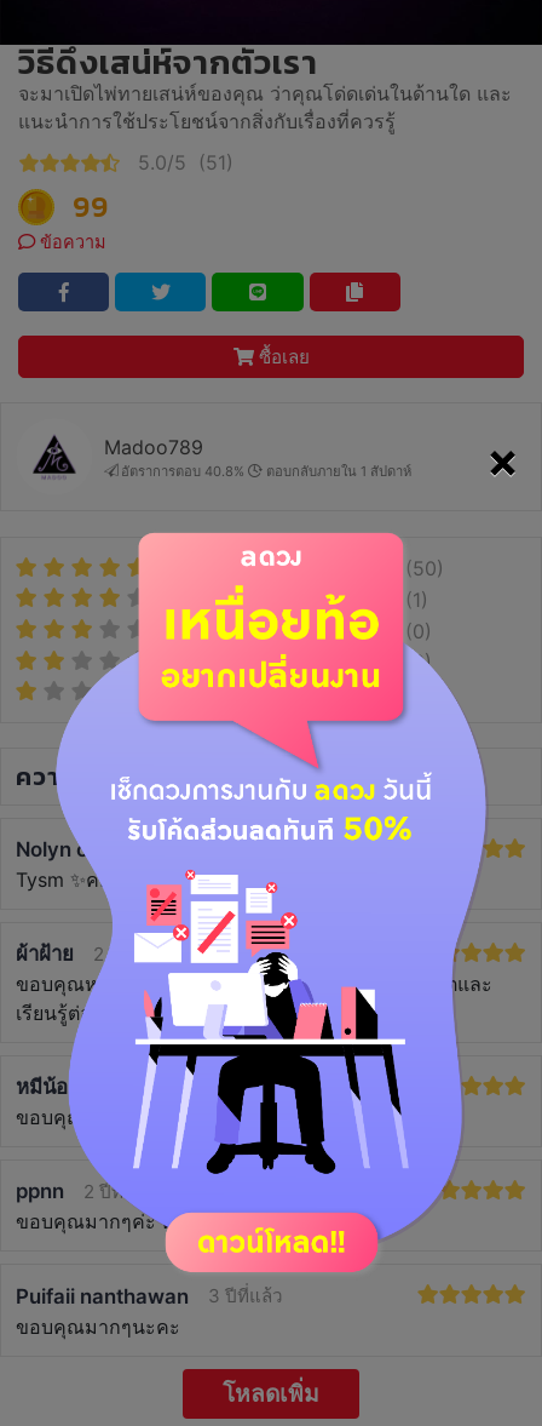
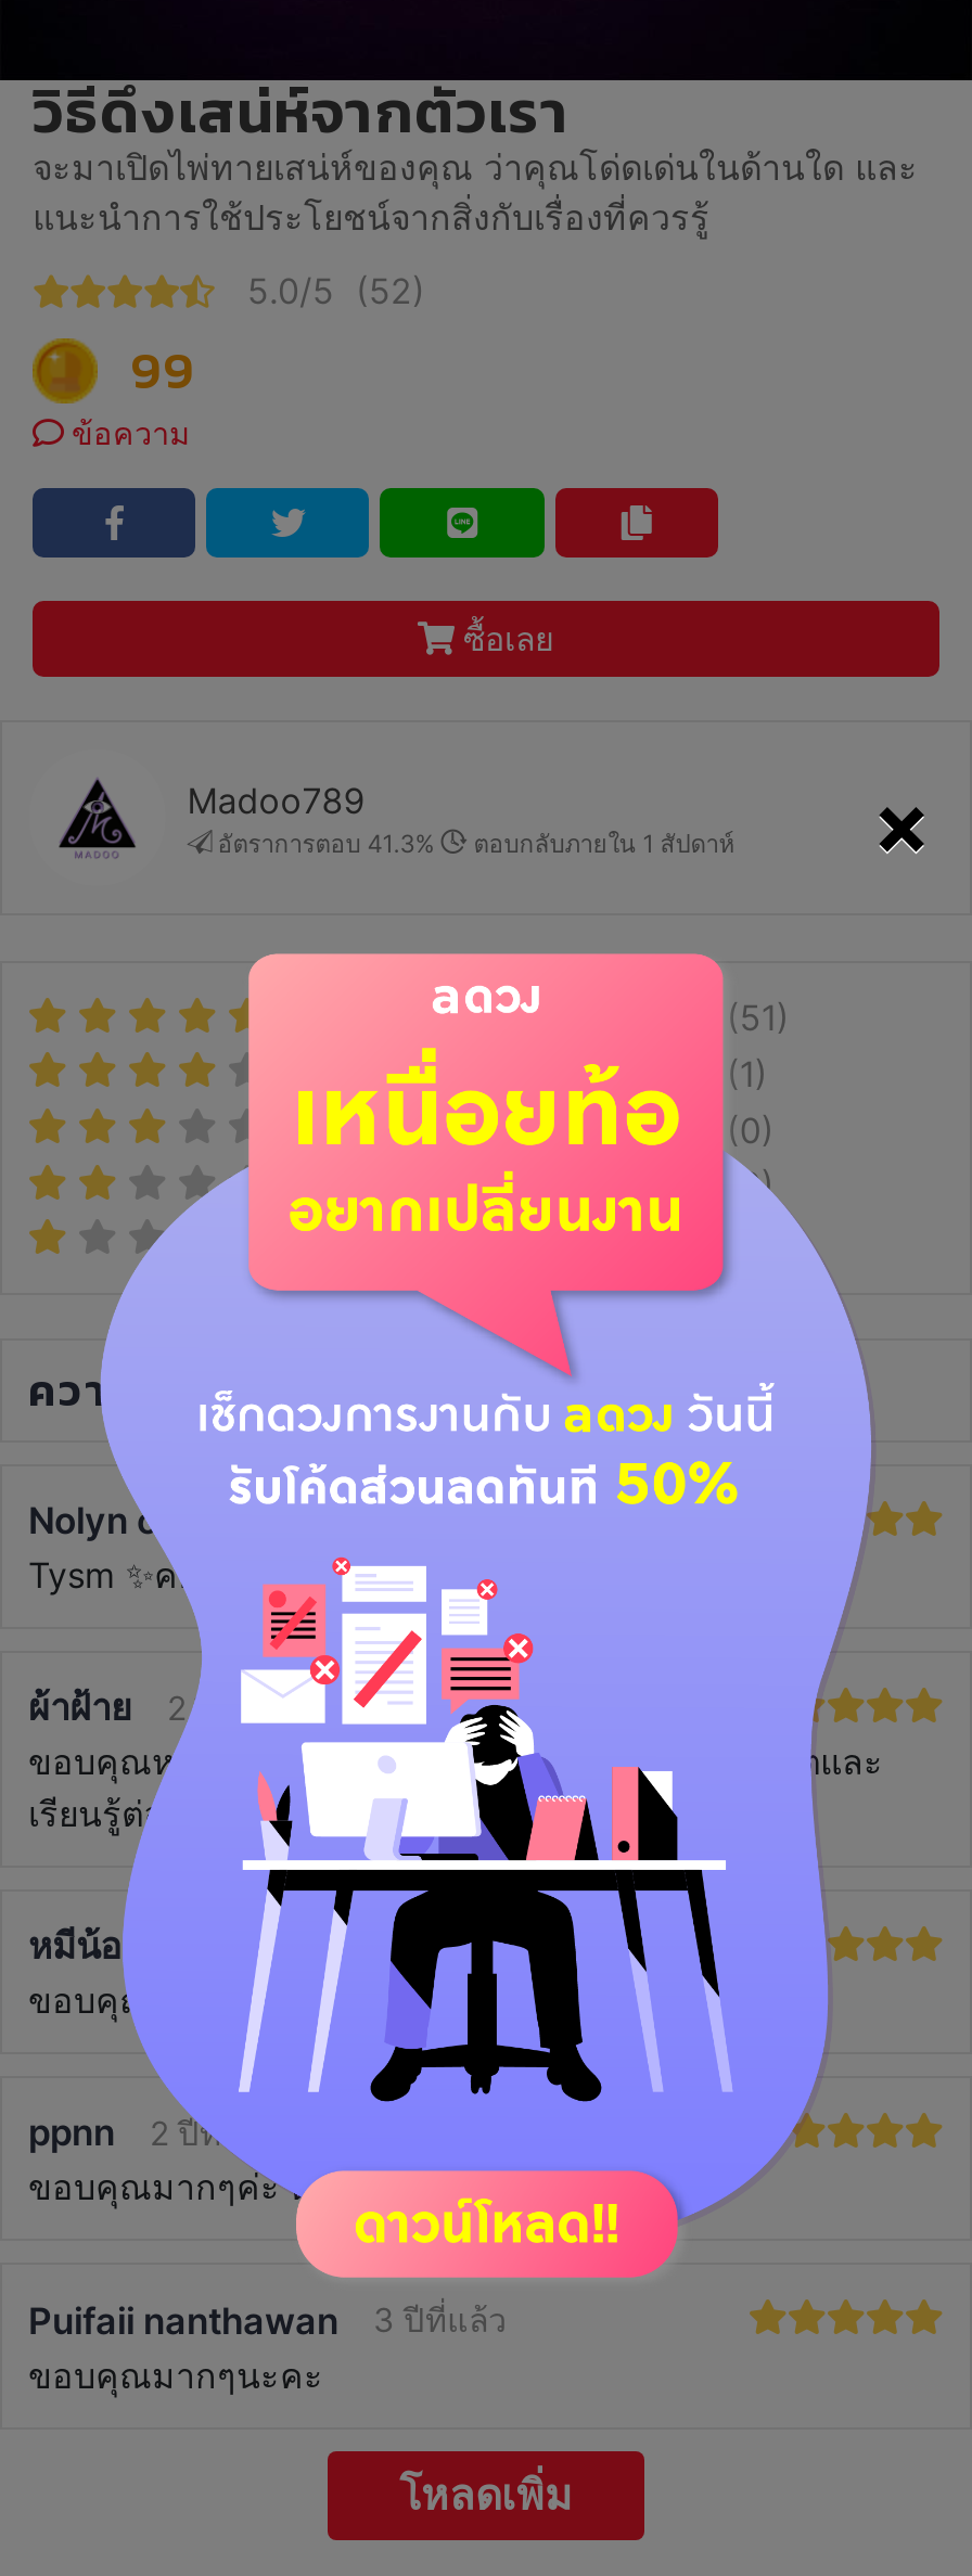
[138,150,233,174] 5.0/5 (51) -> [247,269,425,312] 5.0/5 (52)
[118,463,248,480] อัตราการตอบ 40.8% -> [211,829,441,859] อัตราการตอบ 41.3%
[405,556,444,581] (50) -> [727,996,790,1040] (51)

